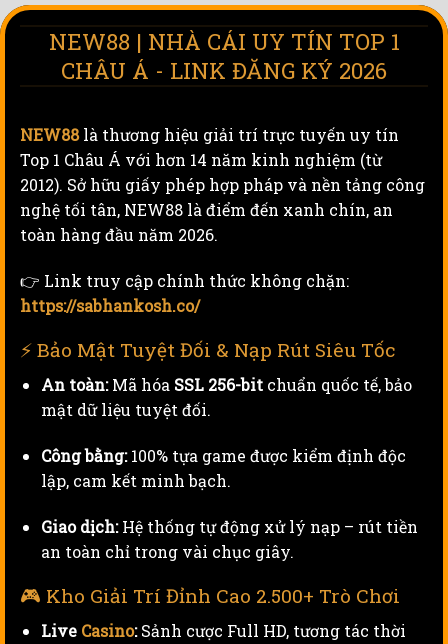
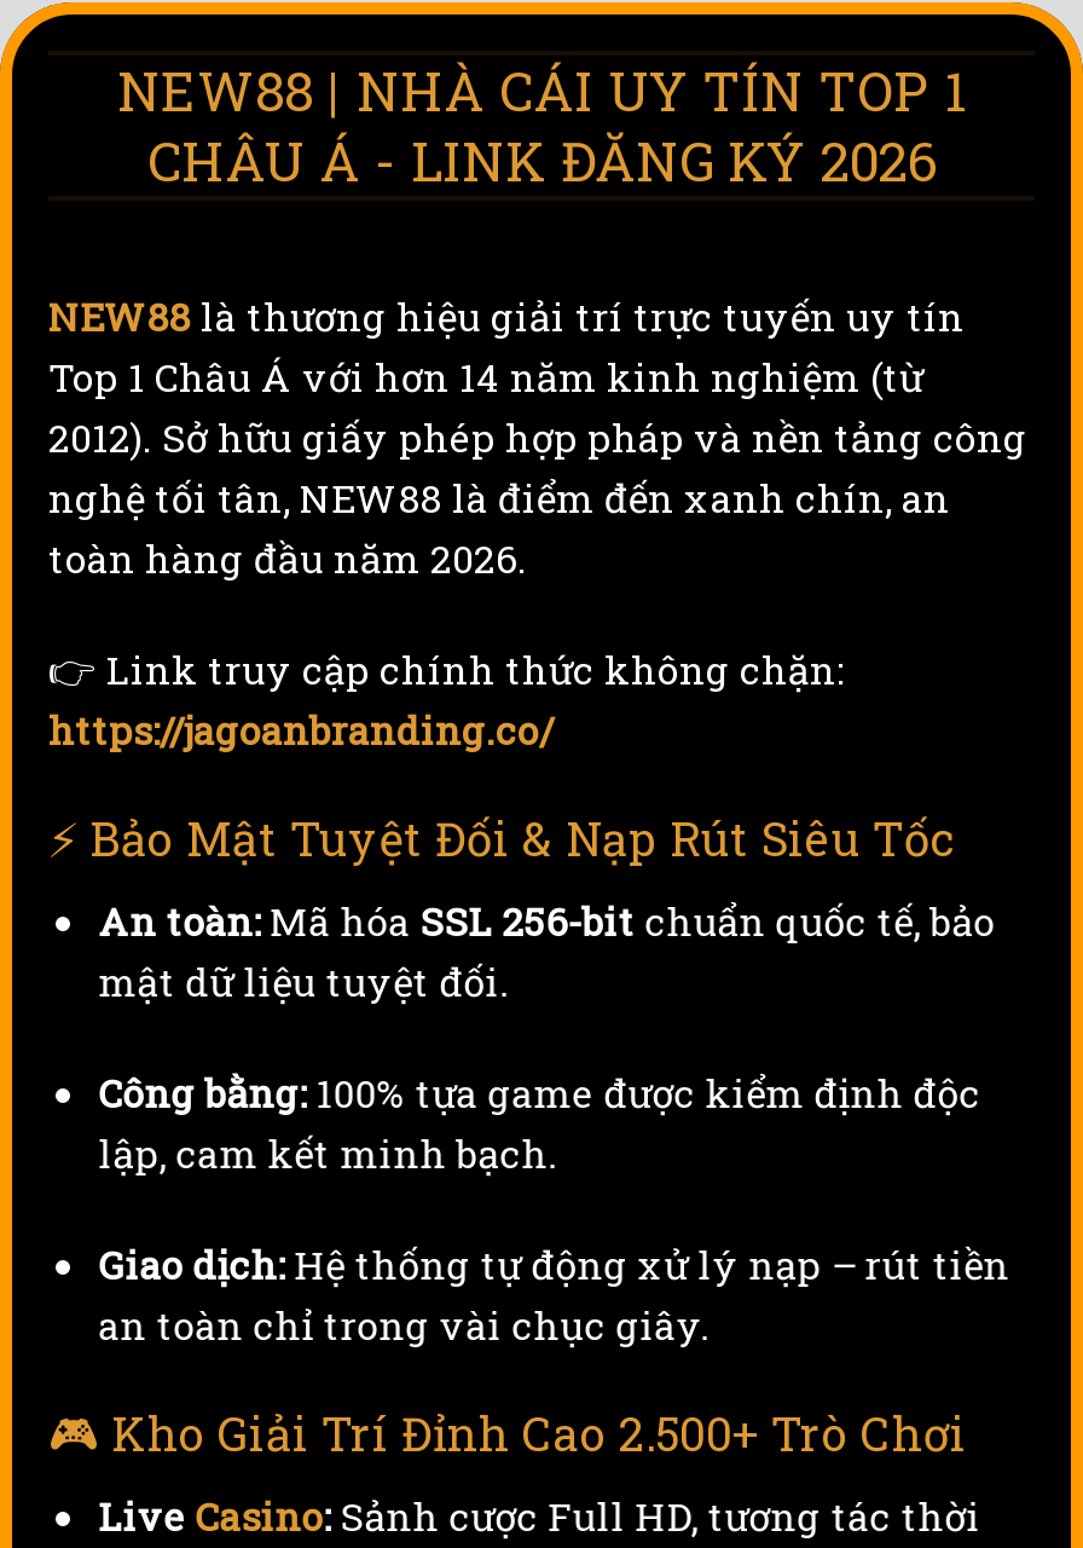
[20,295,200,316] https://sabhankosh.co/ -> [48,703,554,754] https://jagoanbranding.co/

